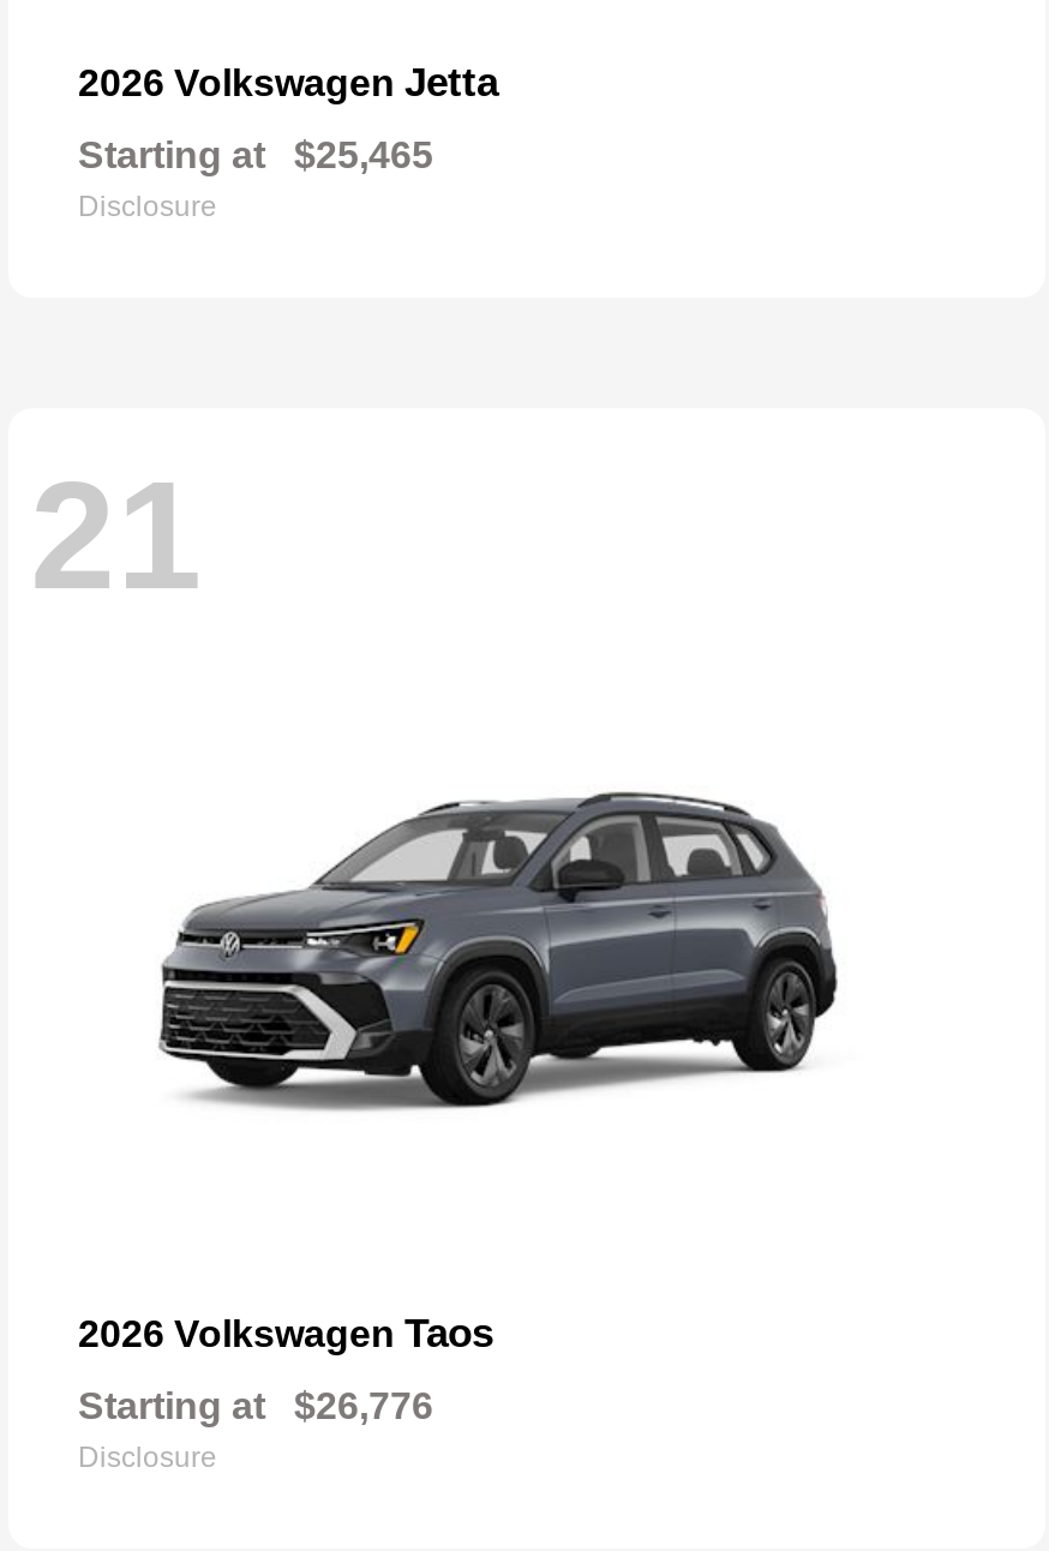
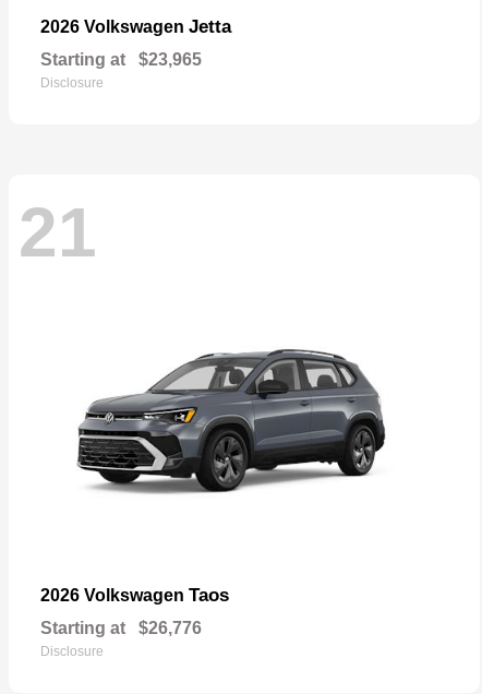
[78,134,433,175] Starting at $25,465 -> [40,50,202,69] Starting at $23,965

